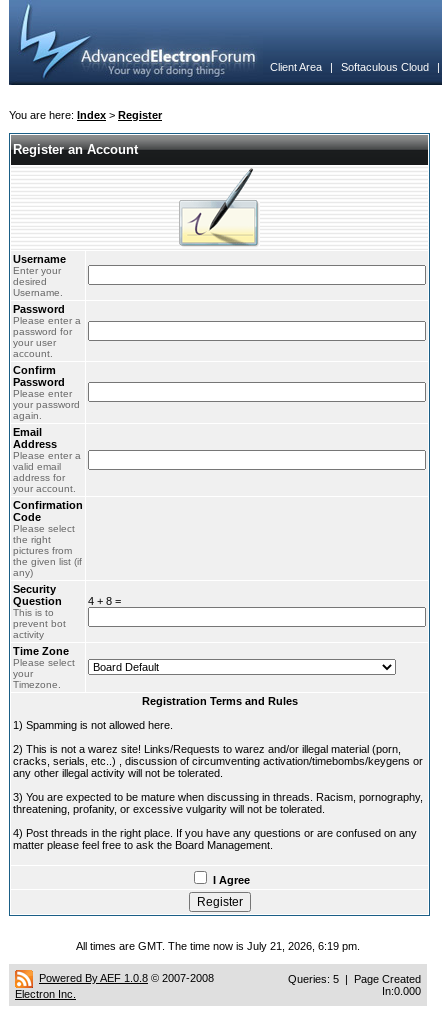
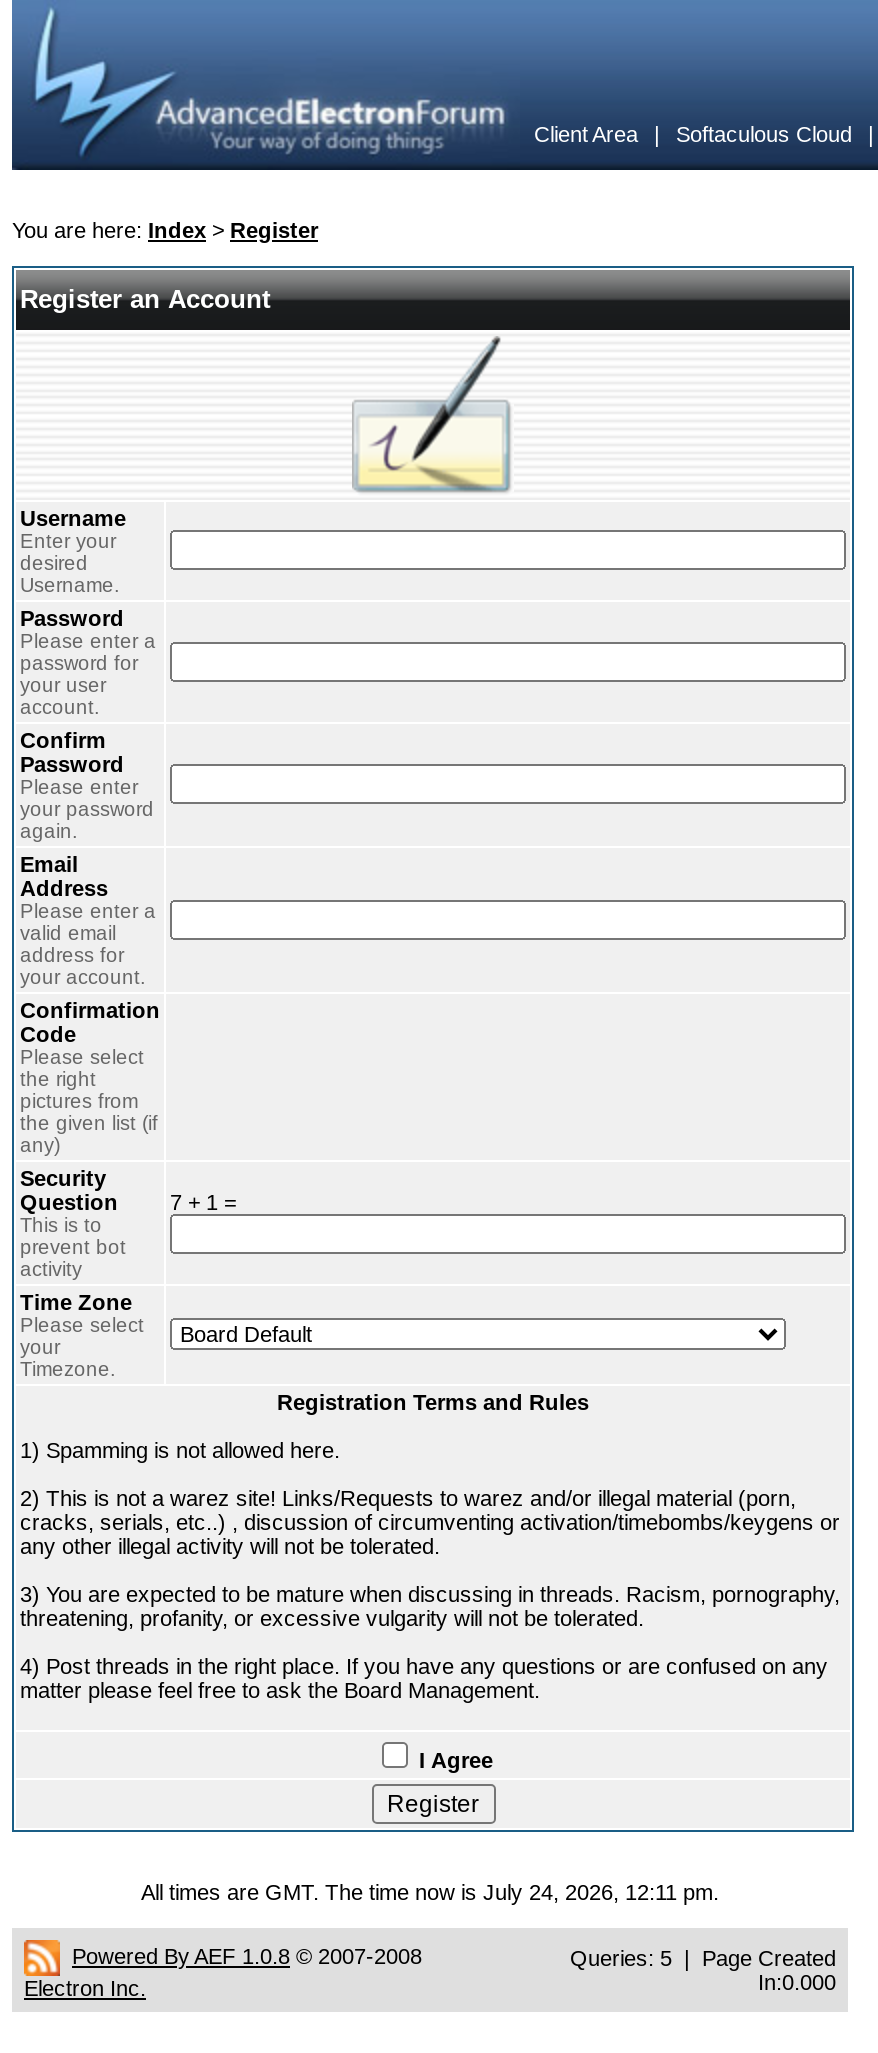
[88,595,121,607] 4 + 8 = -> [170,1190,236,1214] 7 + 1 =
[76,940,360,952] All times are GMT. The time now is July 21, 2026, 6:19 pm. -> [141,1880,719,1904] All times are GMT. The time now is July 24, 2026, 12:11 pm.

